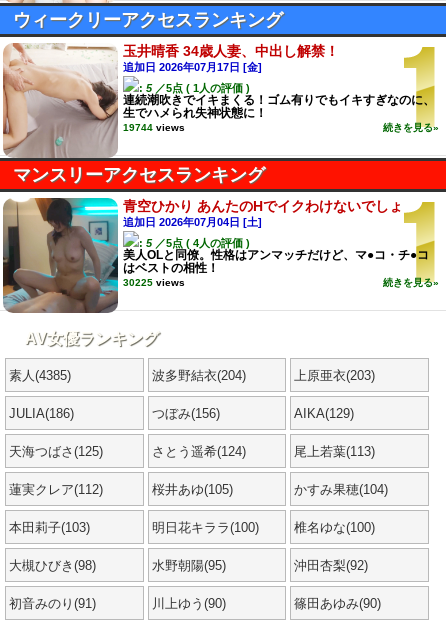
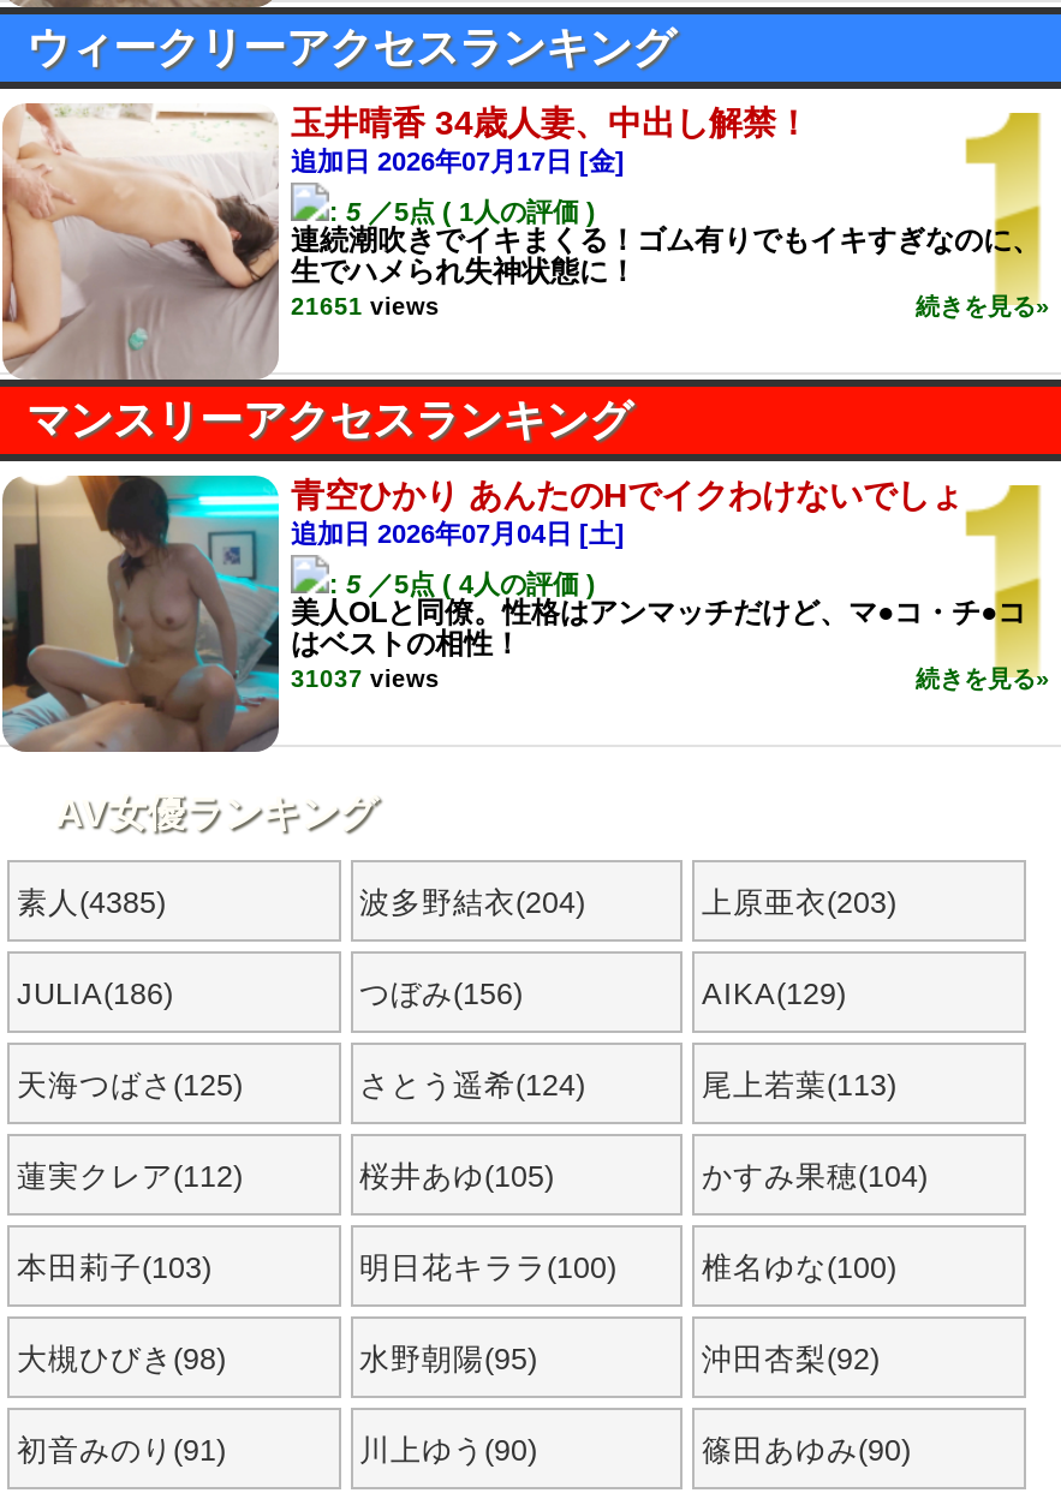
[123,122,185,133] 19744 views -> [291,293,440,320] 21651 views
[123,277,185,288] 30225 views -> [291,666,440,692] 31037 views

